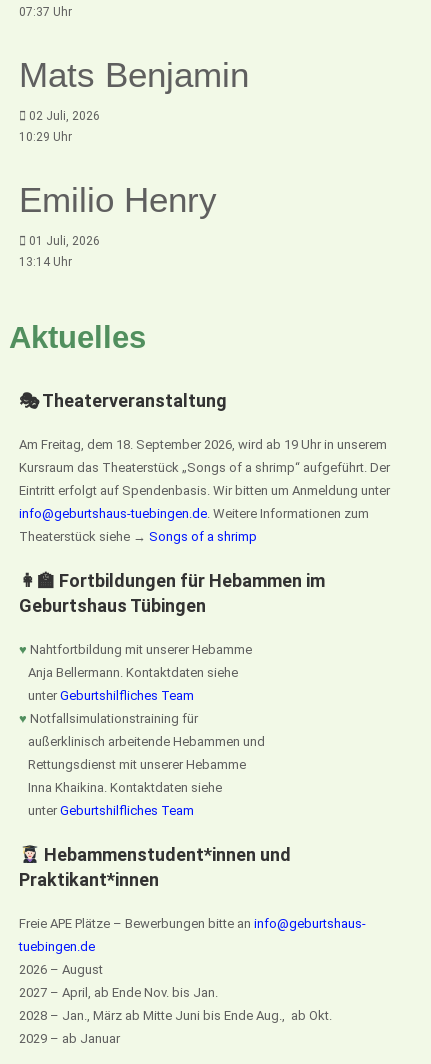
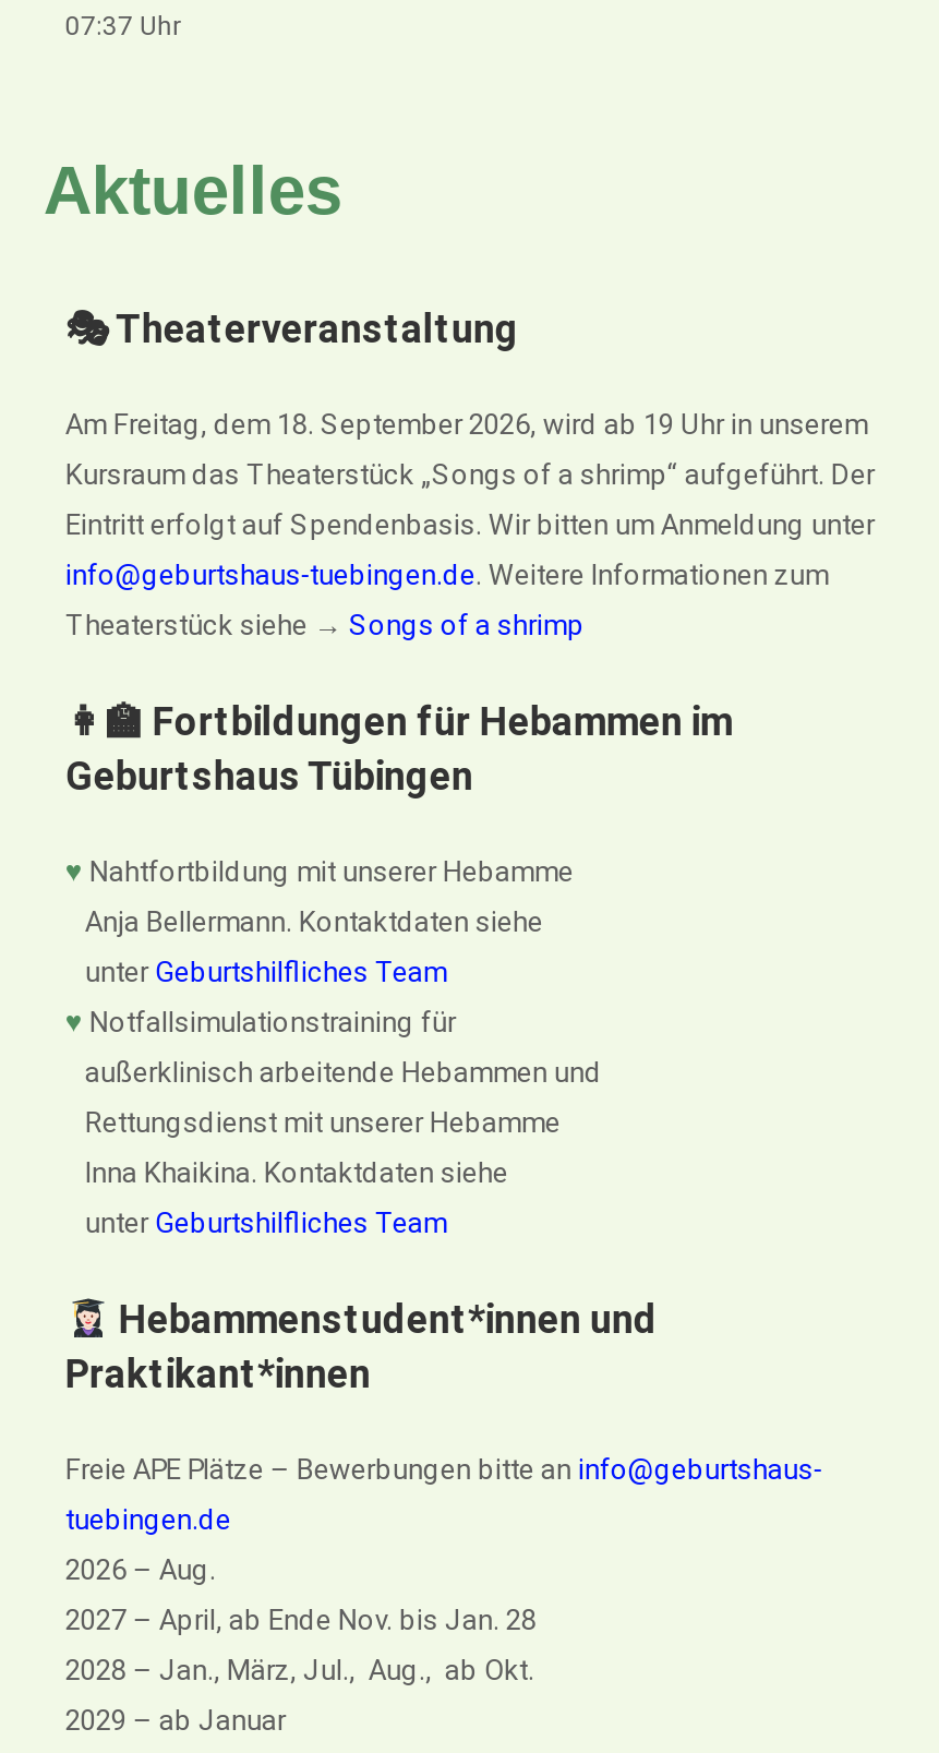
[19,55,249,269] Mats Benjamin | 02 Juli, 2026 | 10:29 Uhr | Emilio Henry | 01 Juli, 2026 | 13:14 Uhr -> none
[19,962,103,977] 2026 – August -> [65,1553,216,1586] 2026 – Aug.
[19,985,218,1000] 2027 – April, ab Ende Nov. bis Jan. -> [65,1604,536,1636] 2027 – April, ab Ende Nov. bis Jan. 28
[19,1008,332,1023] 2028 – Jan., März ab Mitte Juni bis Ende Aug., ab Okt. -> [65,1654,534,1686] 2028 – Jan., März, Jul., Aug., ab Okt.

